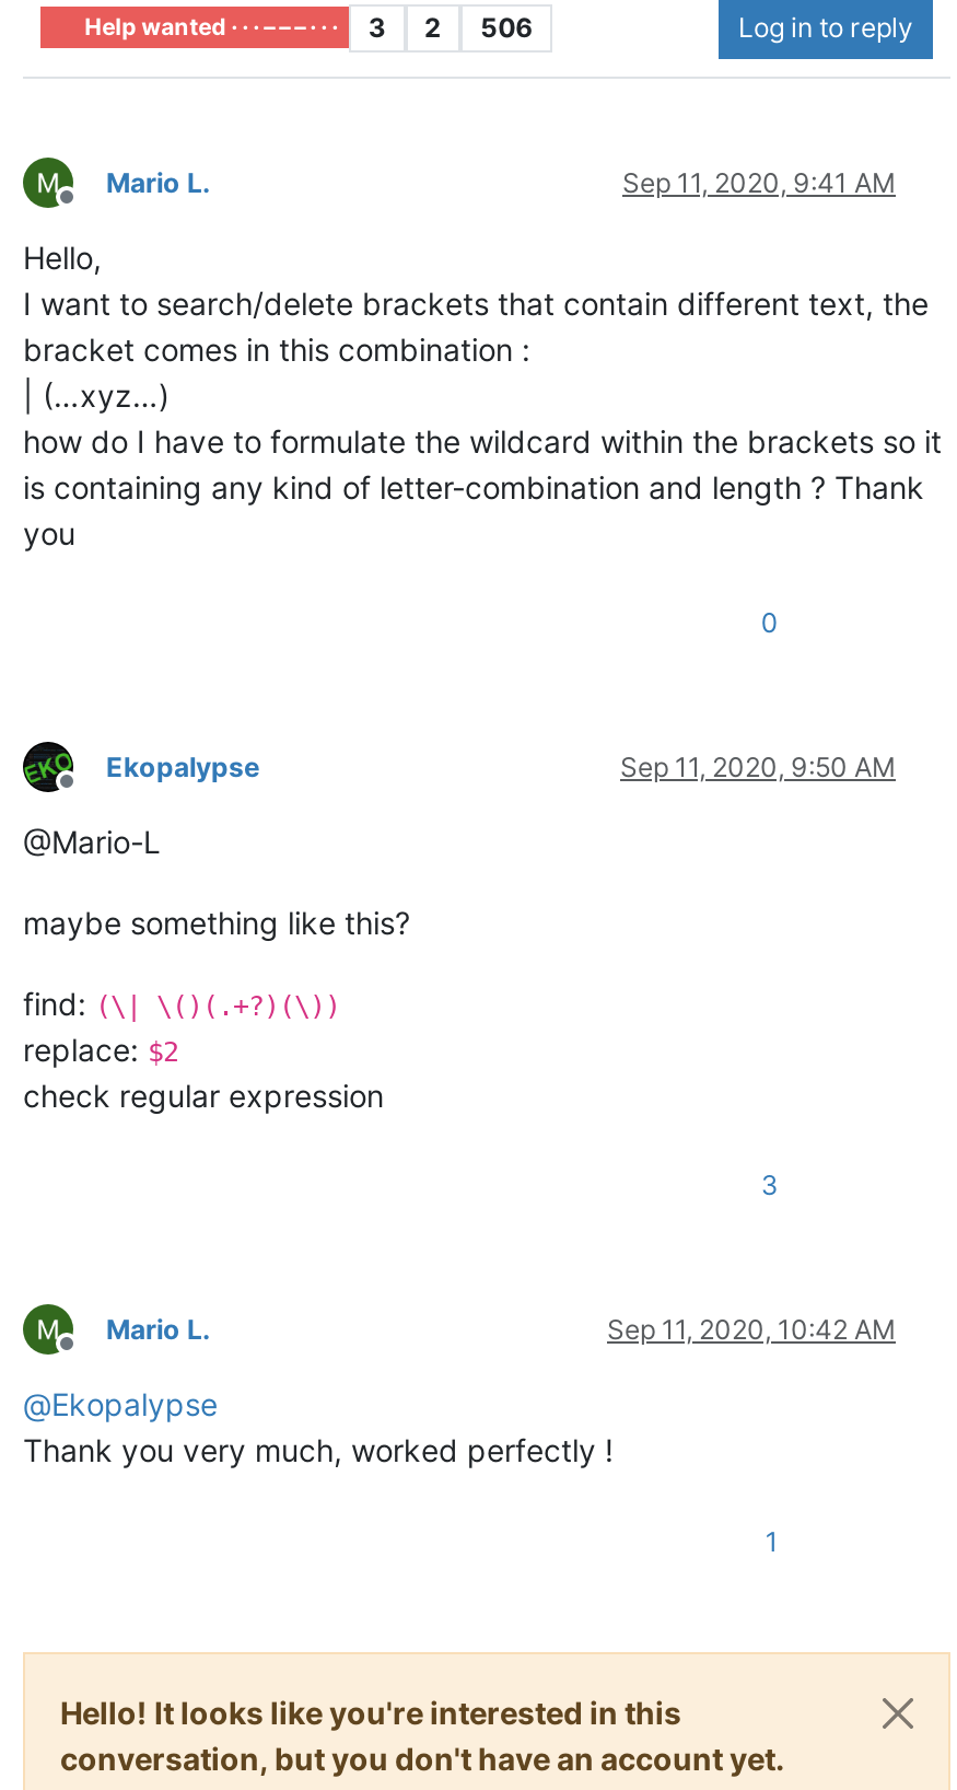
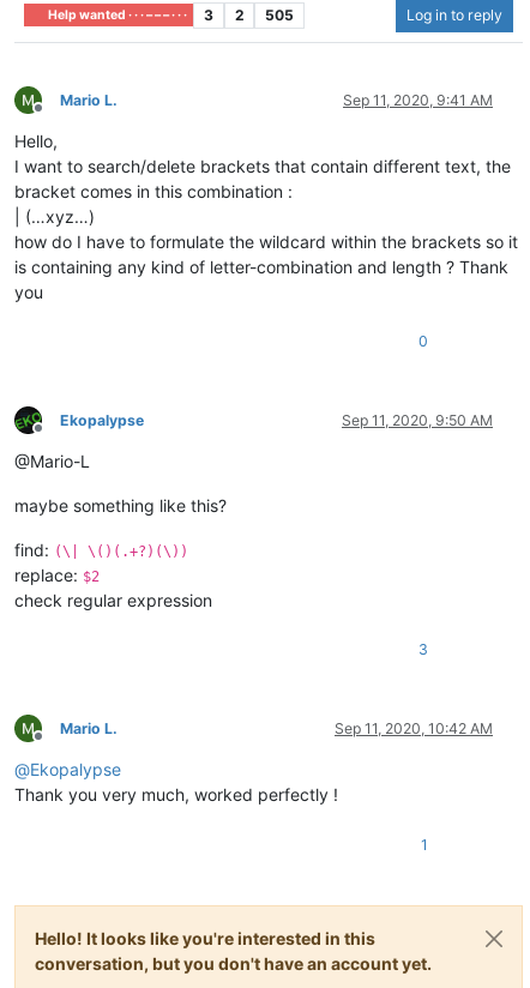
[80,11,533,43] Help wanted · · · – – – · · · 3 2 506 -> [46,6,294,24] Help wanted · · · – – – · · · 3 2 505

